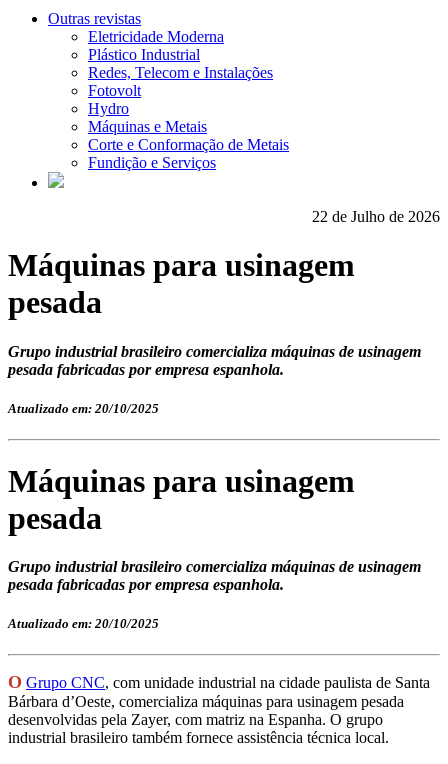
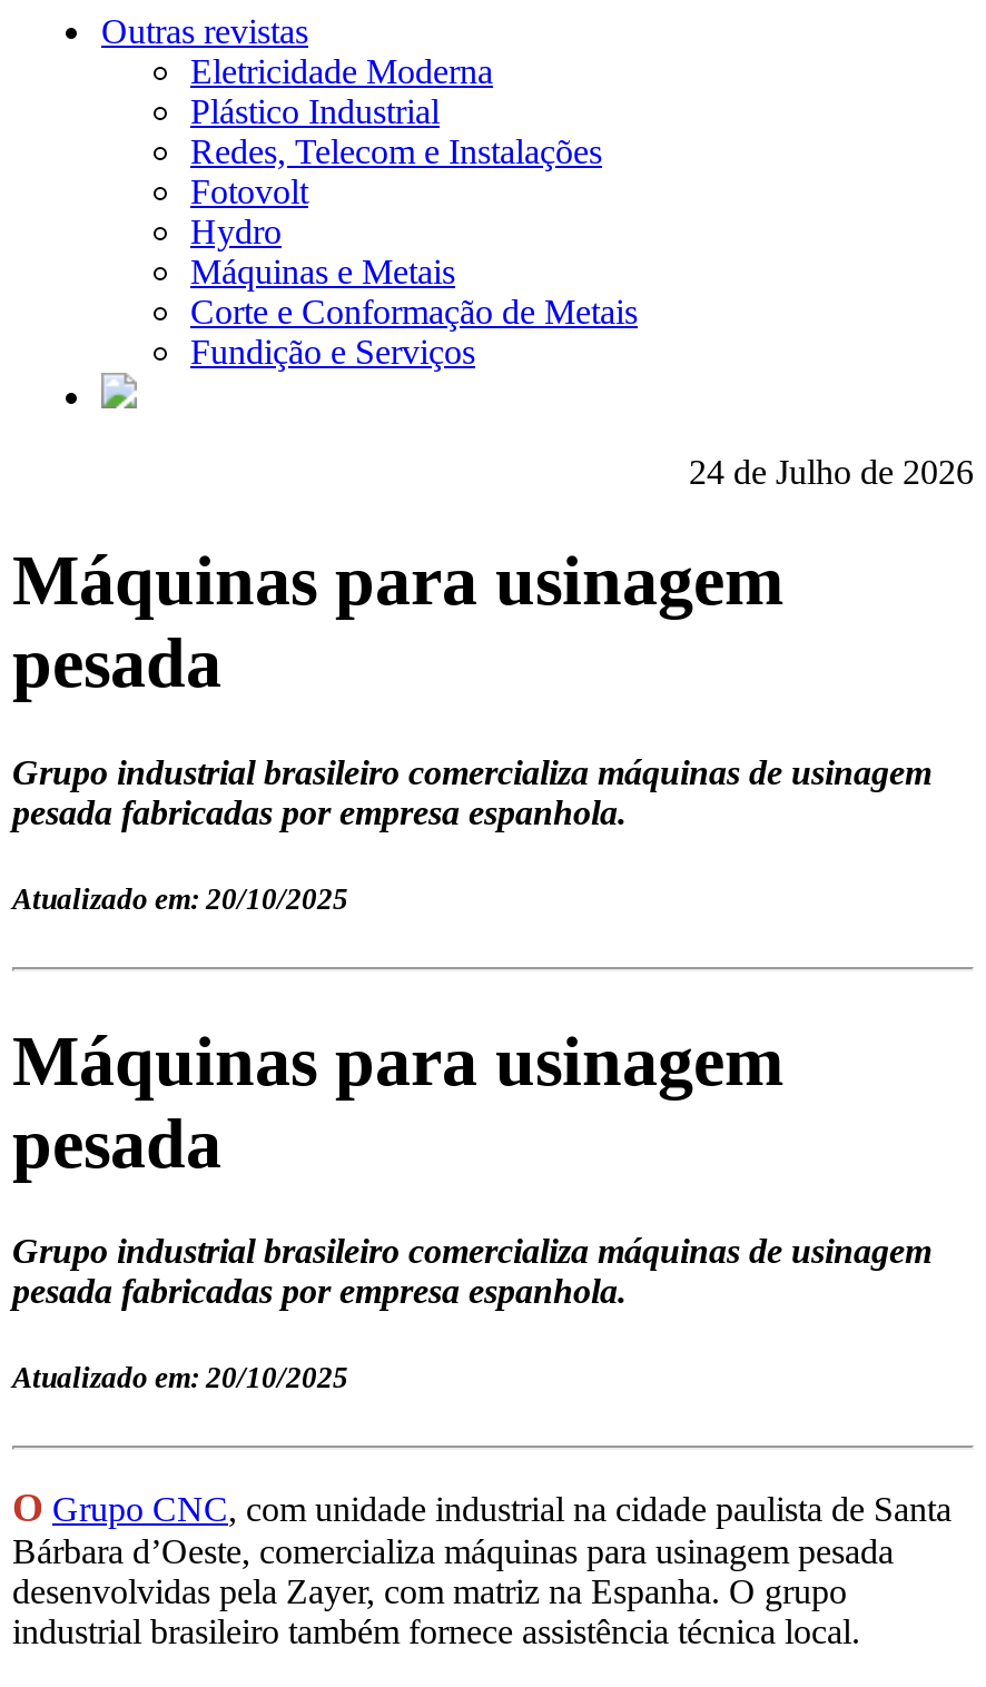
[312,208,440,225] 22 de Julho de 2026 -> [689,453,974,491] 24 de Julho de 2026

